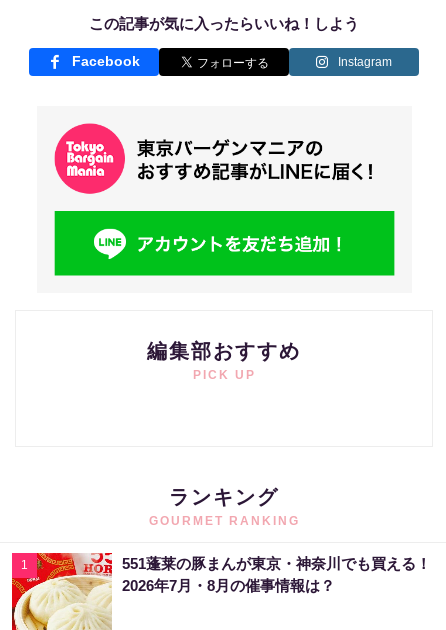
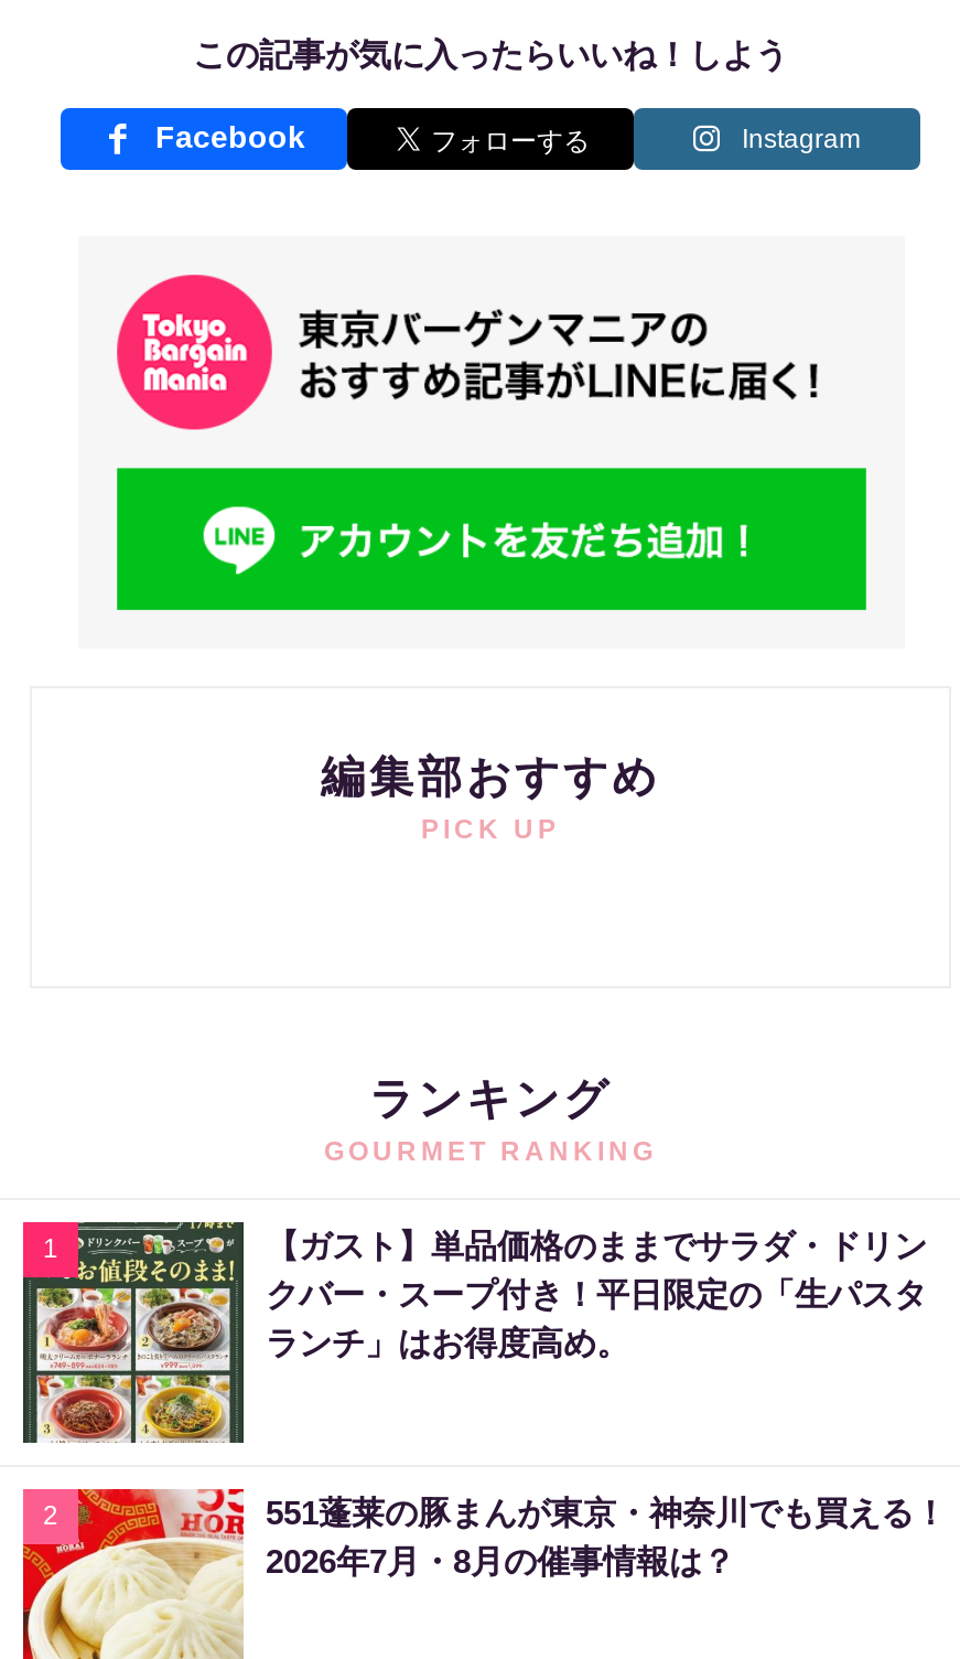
none -> [21,1220,927,1445] [image] | 【ガスト】単品価格のままでサラダ・ドリン | クバー・スープ付き！平日限定の「生パスタ | ランチ」はお得度高め。
none -> [43,1500,58,1531] 2

